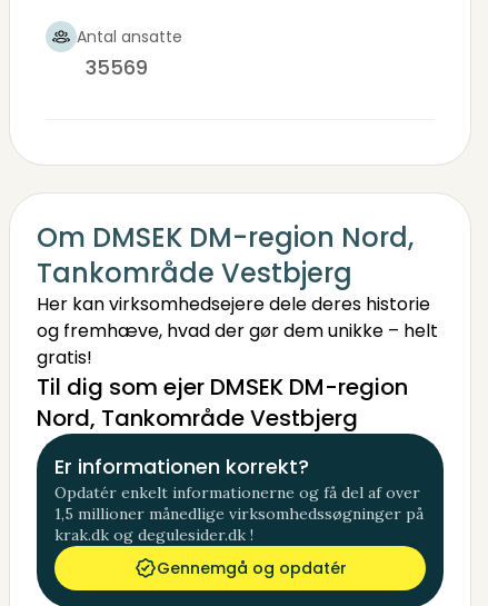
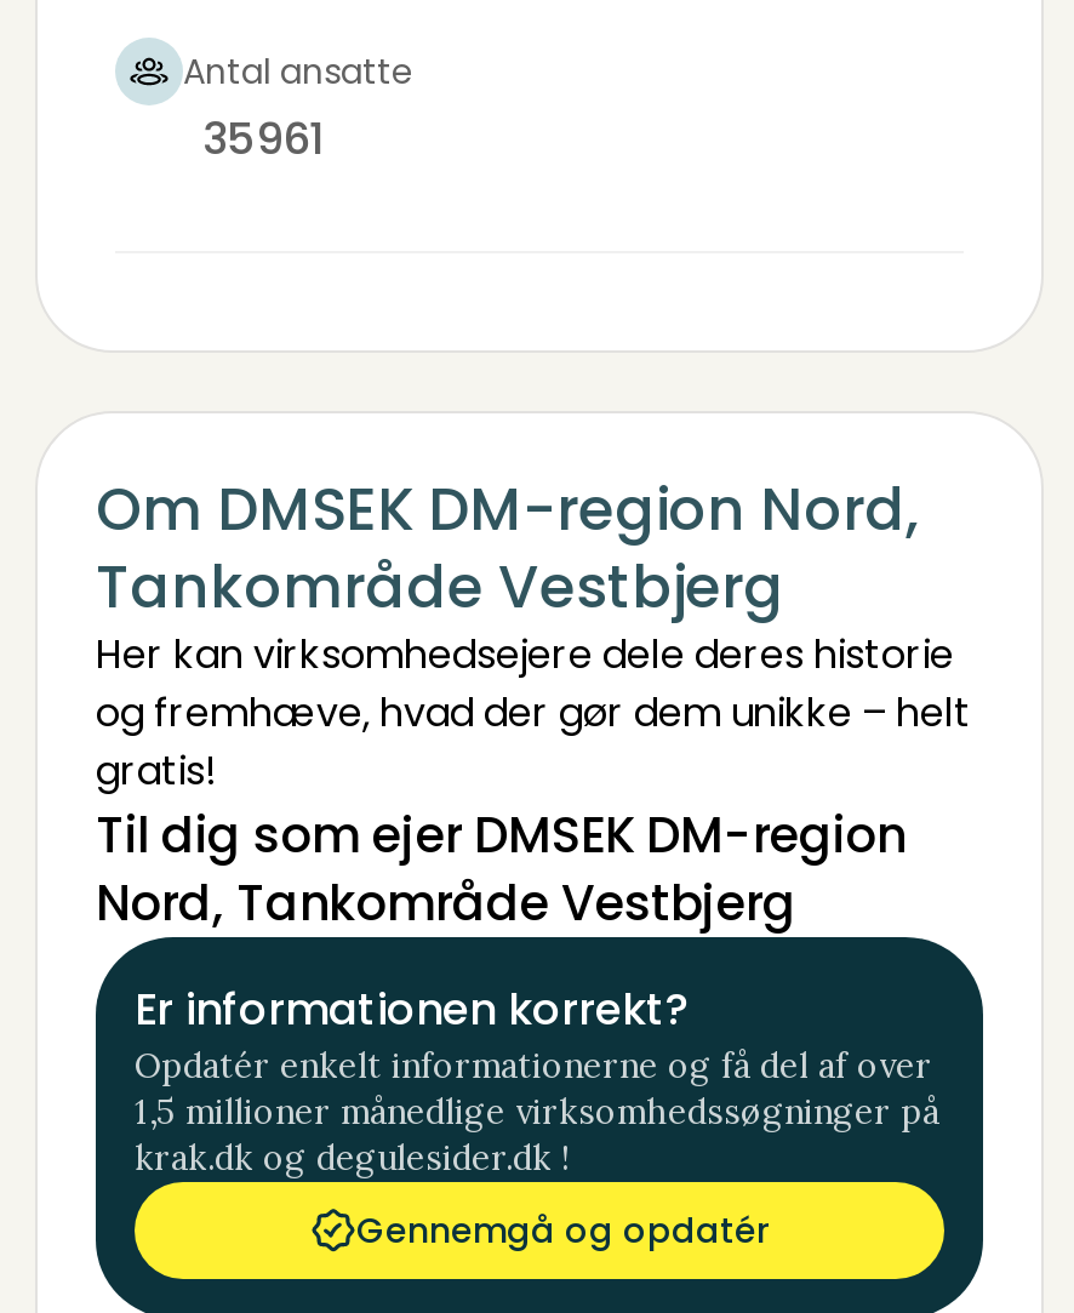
[86,54,148,81] 35569 -> [202,108,324,169] 35961

